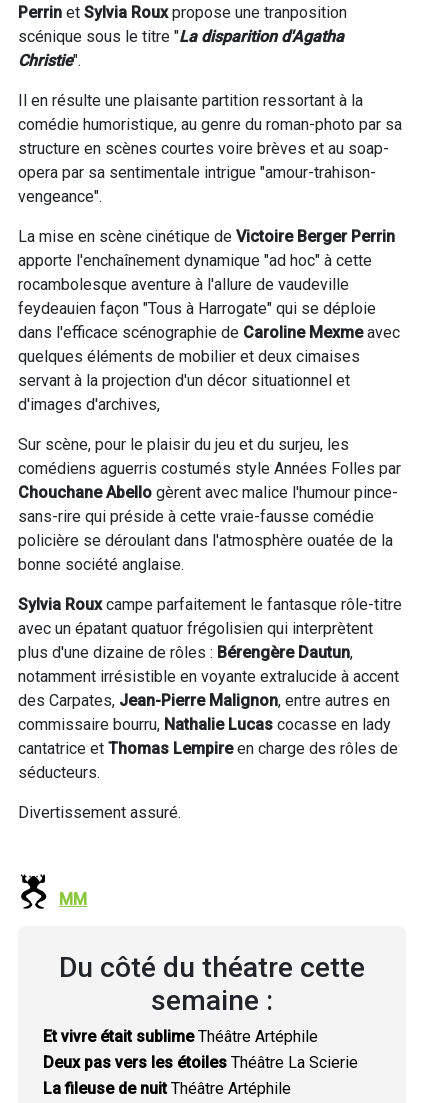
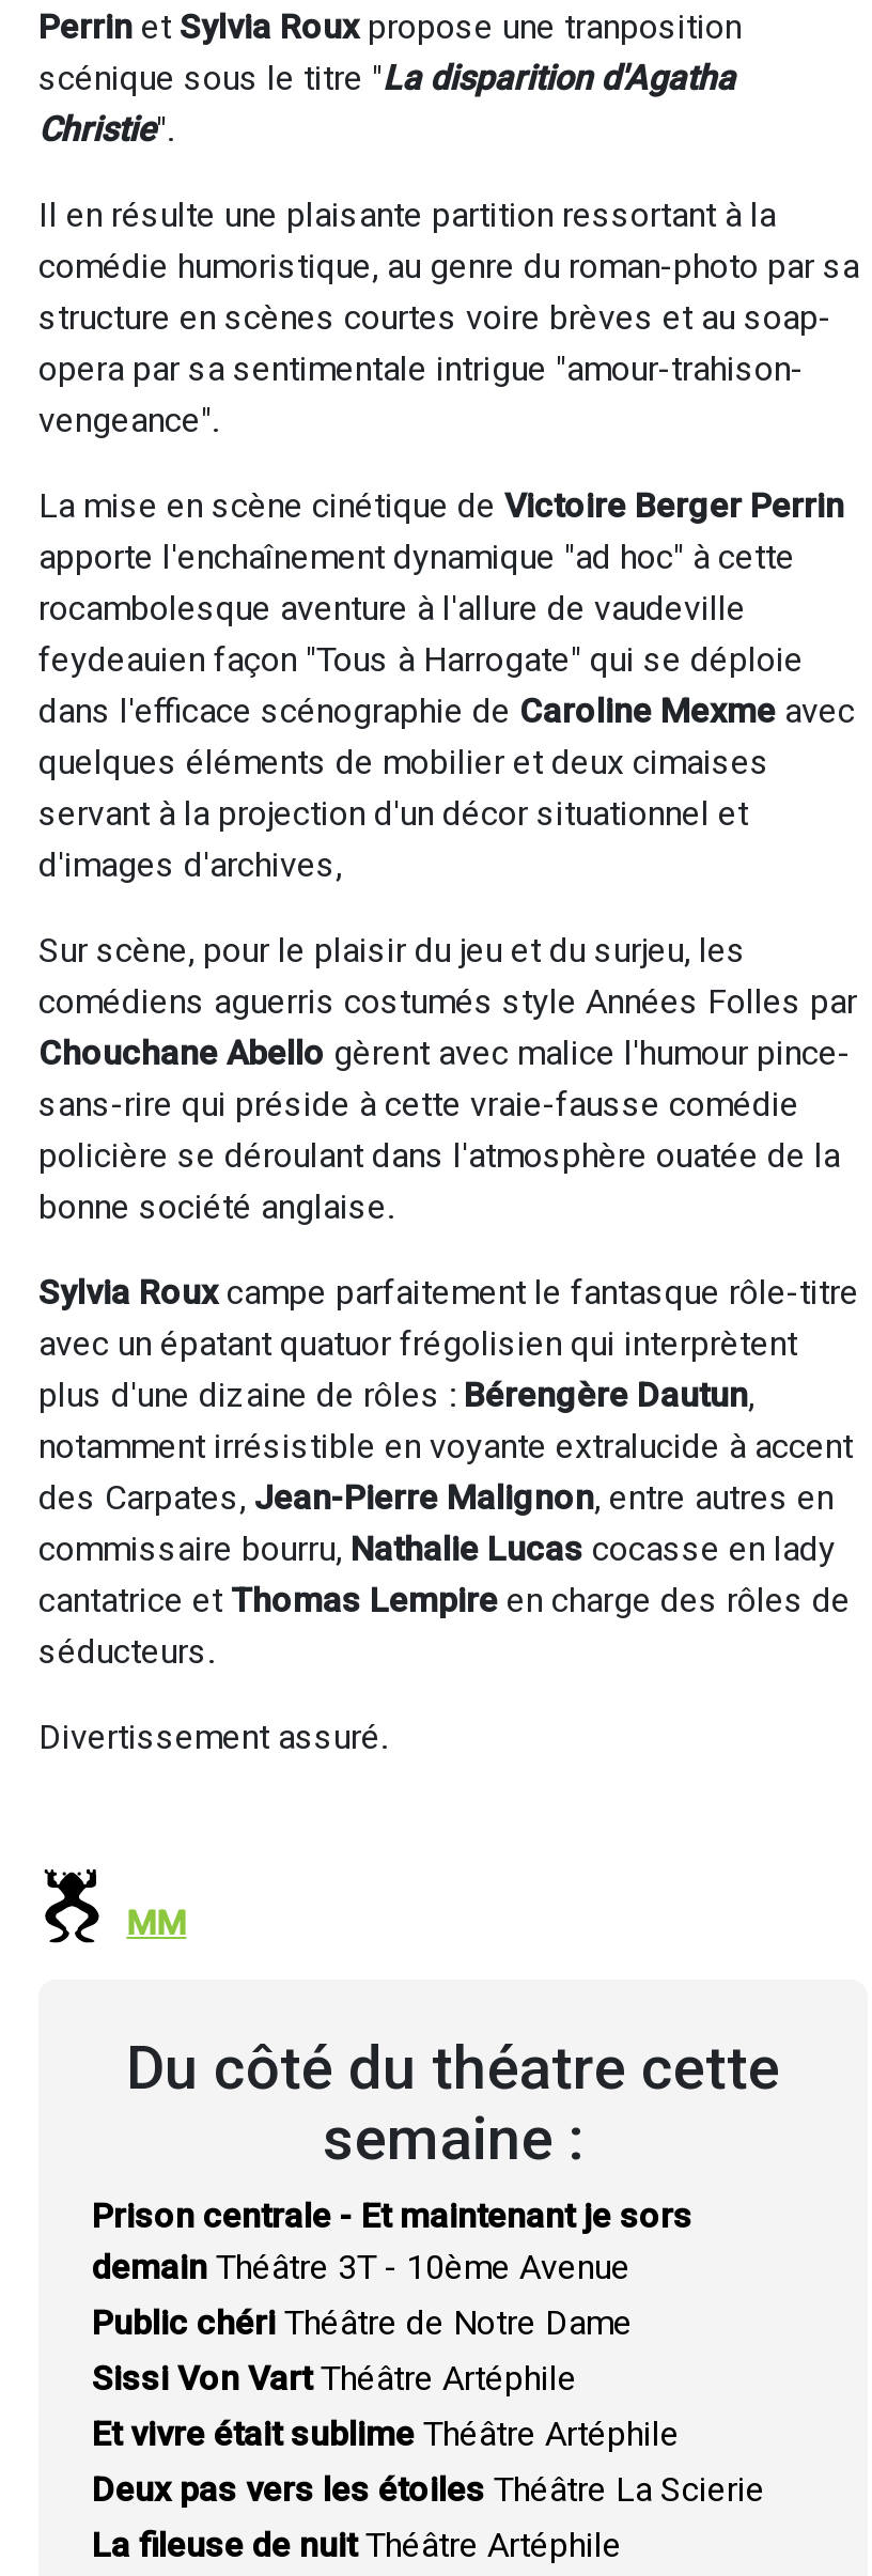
none -> [92,2195,692,2399] Prison centrale - Et maintenant je sors | demain Théâtre 3T - 10ème Avenue | Public chéri Théâtre de Notre Dame | Sissi Von VartThéâtre Artéphile

